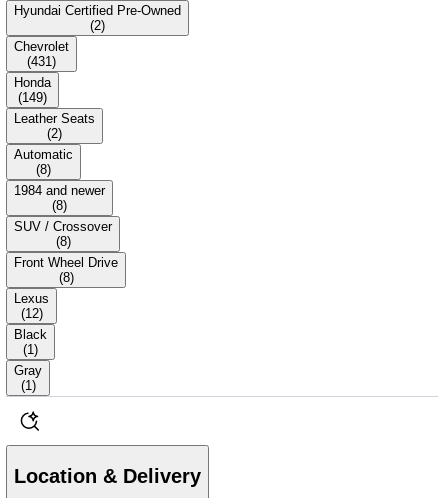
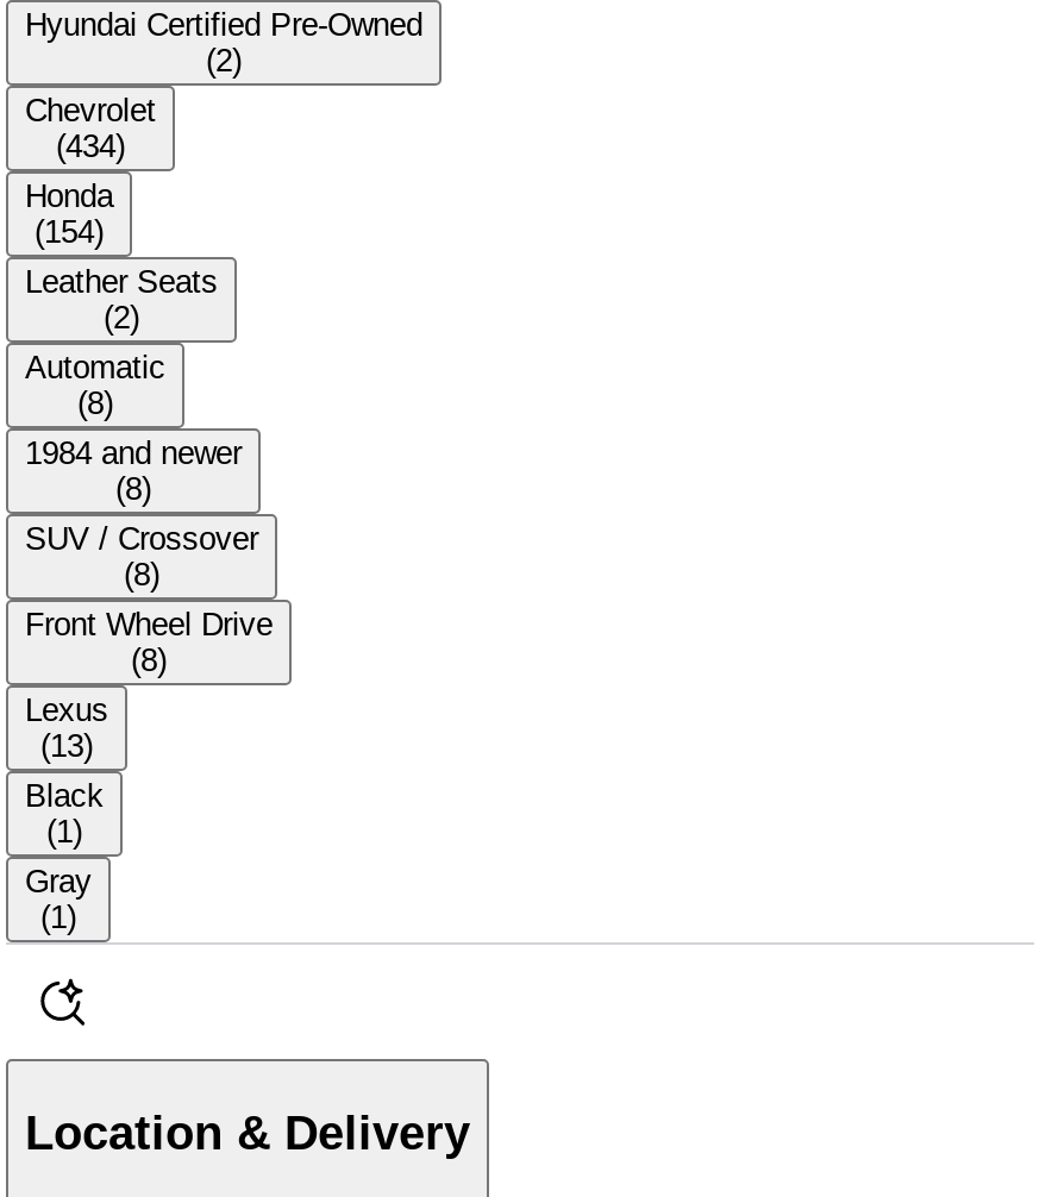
[27,54,56,69] (431) -> [56,128,125,164] (434)
[18,90,47,105] (149) -> [35,214,104,250] (154)
[20,306,42,321] (12) -> [40,728,93,764] (13)

